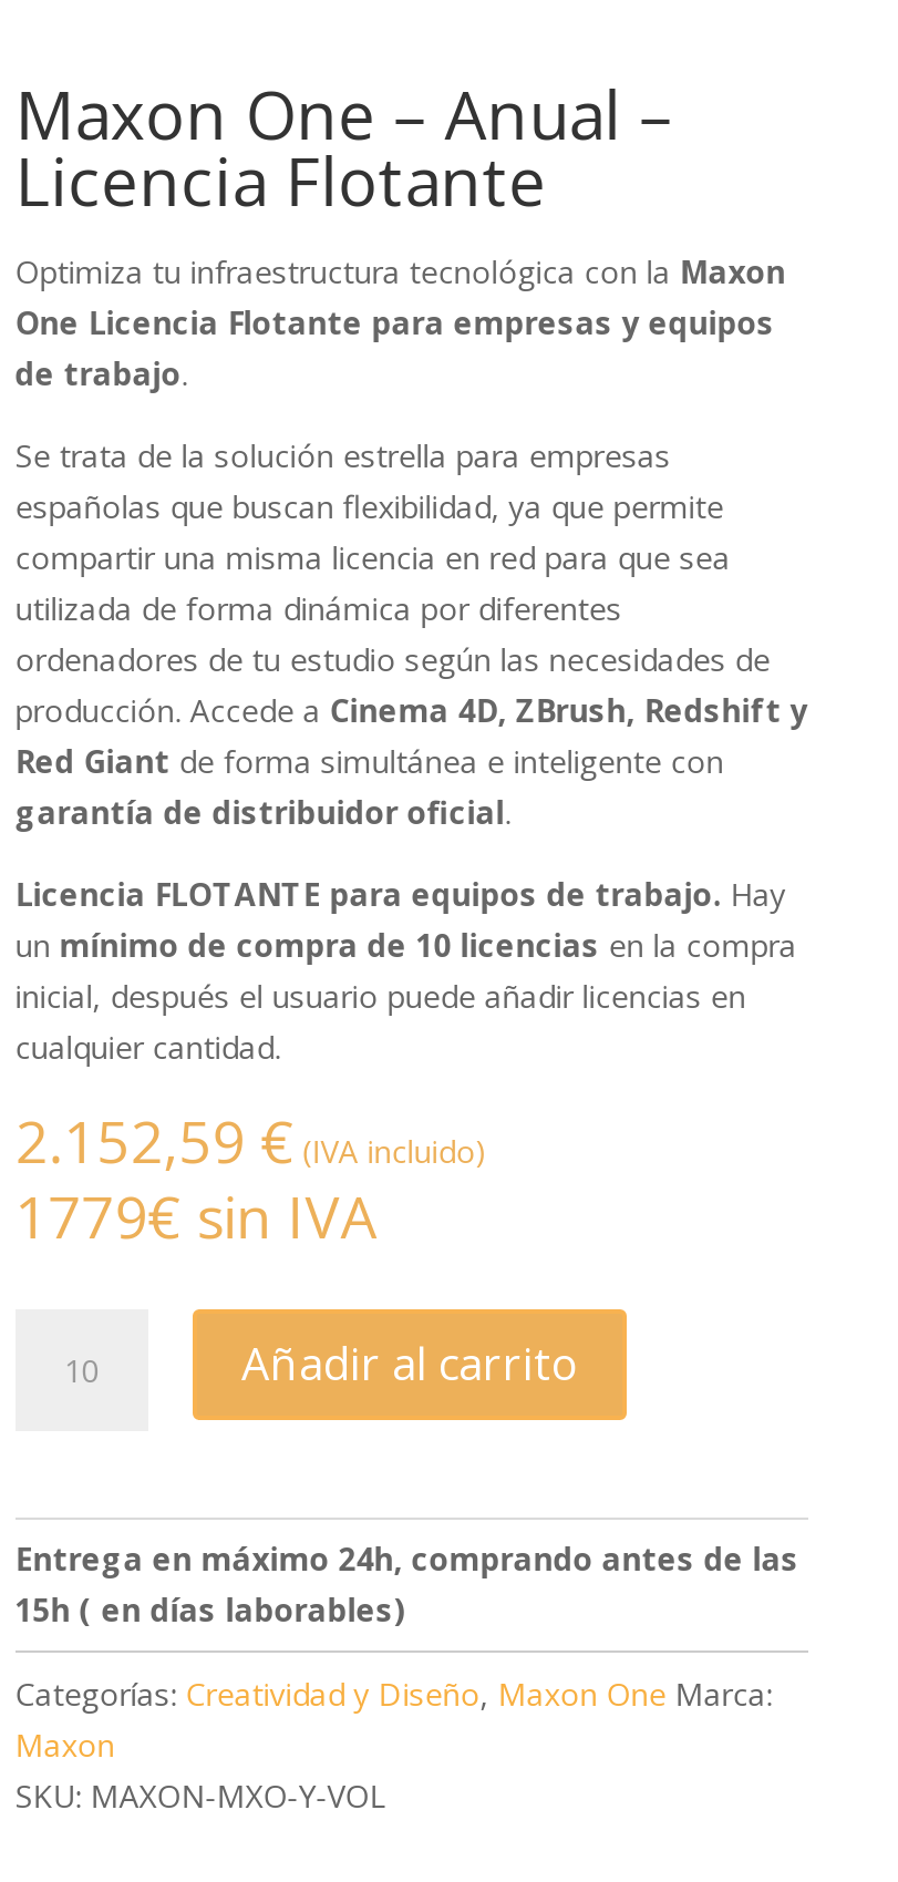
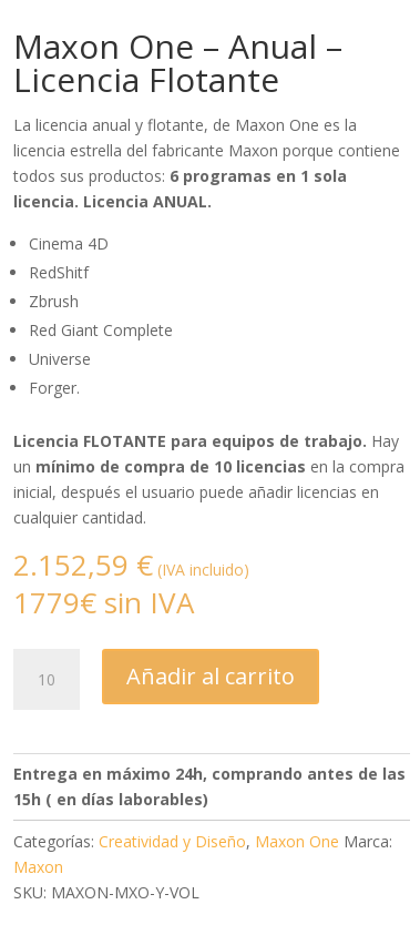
[15,250,786,394] Optimiza tu infraestructura tecnológica con la Maxon | One Licencia Flotante para empresas y equipos | de trabajo. -> [13,114,400,212] La licencia anual y flotante, de Maxon One es la | licencia estrella del fabricante Maxon porque contiene | todos sus productos: 6 programas en 1 sola | licencia. Licencia ANUAL.
[15,434,808,833] Se trata de la solución estrella para empresas | españolas que buscan flexibilidad, ya que permite | compartir una misma licencia en red para que sea | utilizada de forma dinámica por diferentes | ordenadores de tu estudio según las necesidades de | producción. Accede a Cinema 4D, ZBrush, Redshift y | Red Giant de forma simultánea e inteligente con | garantía de distribuidor oficial. -> [29,233,173,398] Cinema 4D | RedShitf | Zbrush | Red Giant Complete | Universe | Forger.

